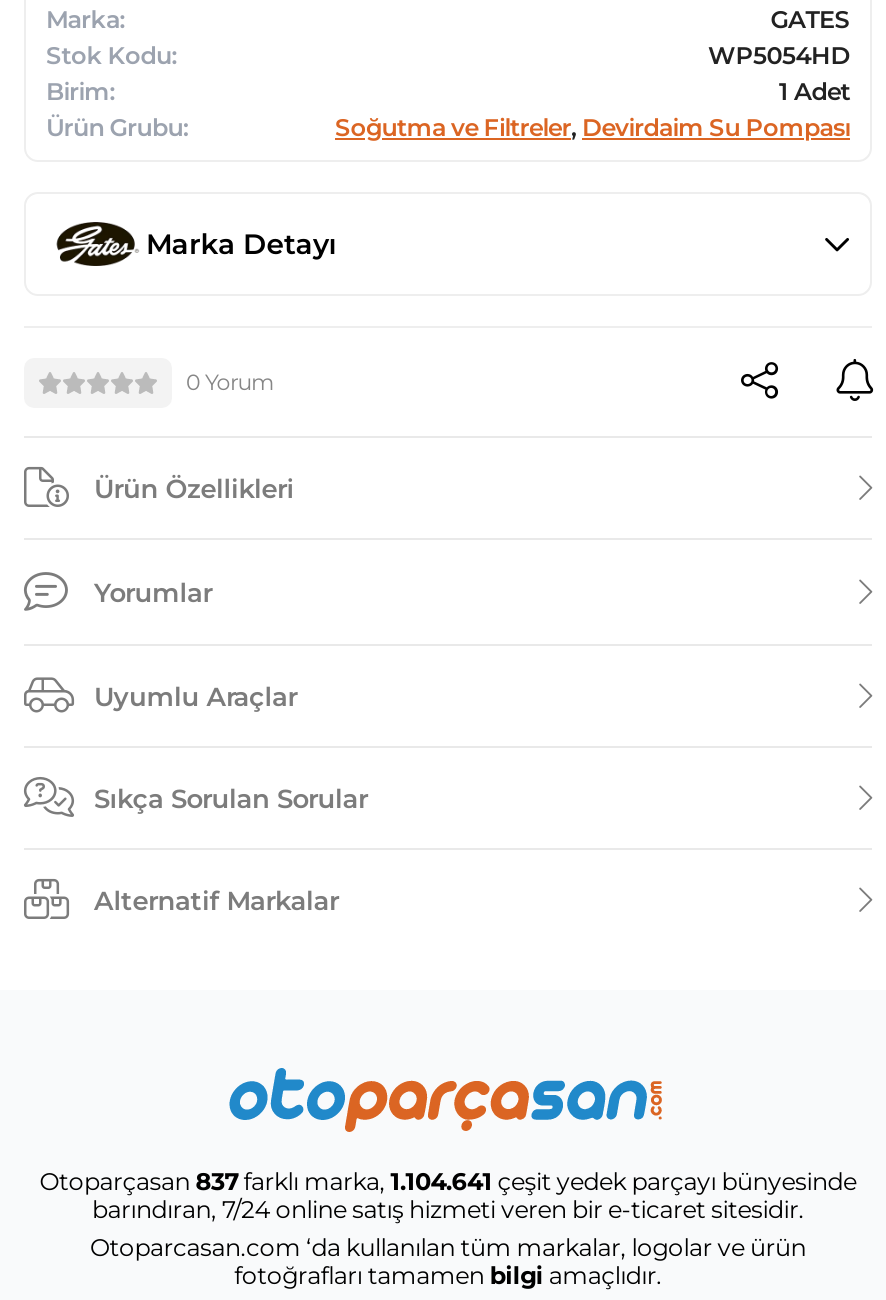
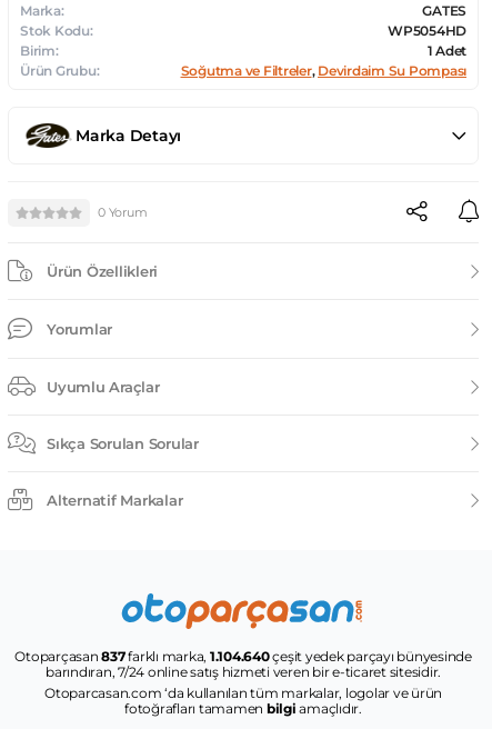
[40,1166,856,1196] Otoparçasan 837farklı marka, 1.104.641 çeşit yedek parçayı bünyesinde -> [15,648,472,664] Otoparçasan 837farklı marka, 1.104.640 çeşit yedek parçayı bünyesinde

